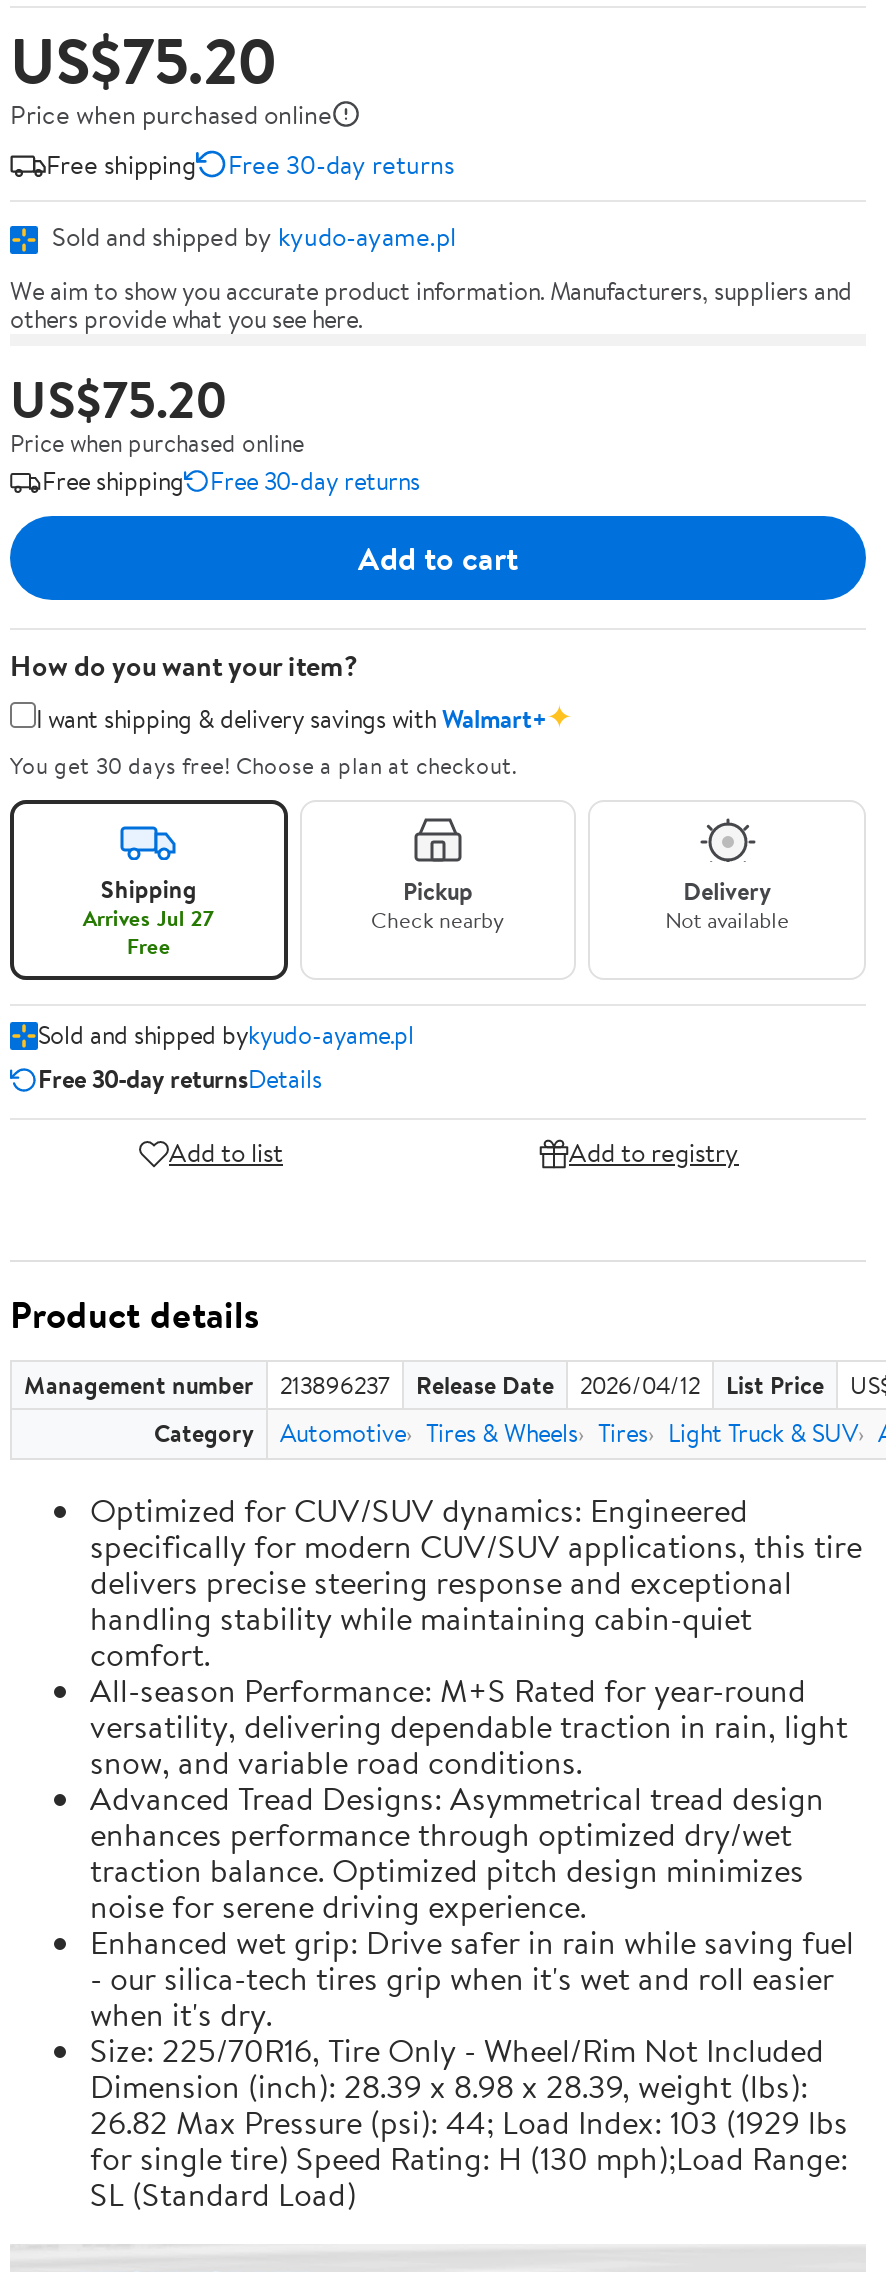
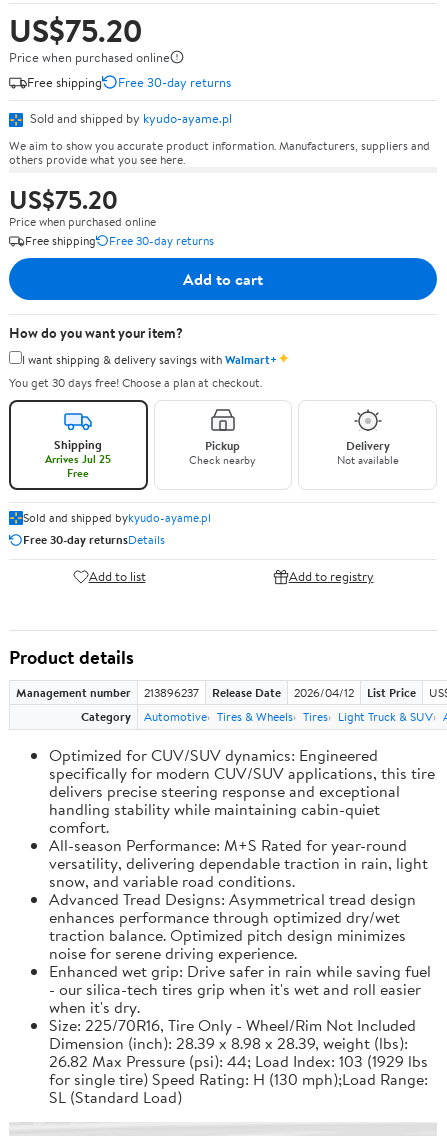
[83,902,215,934] Arrives Jul 27 -> [45,451,111,467] Arrives Jul 25

